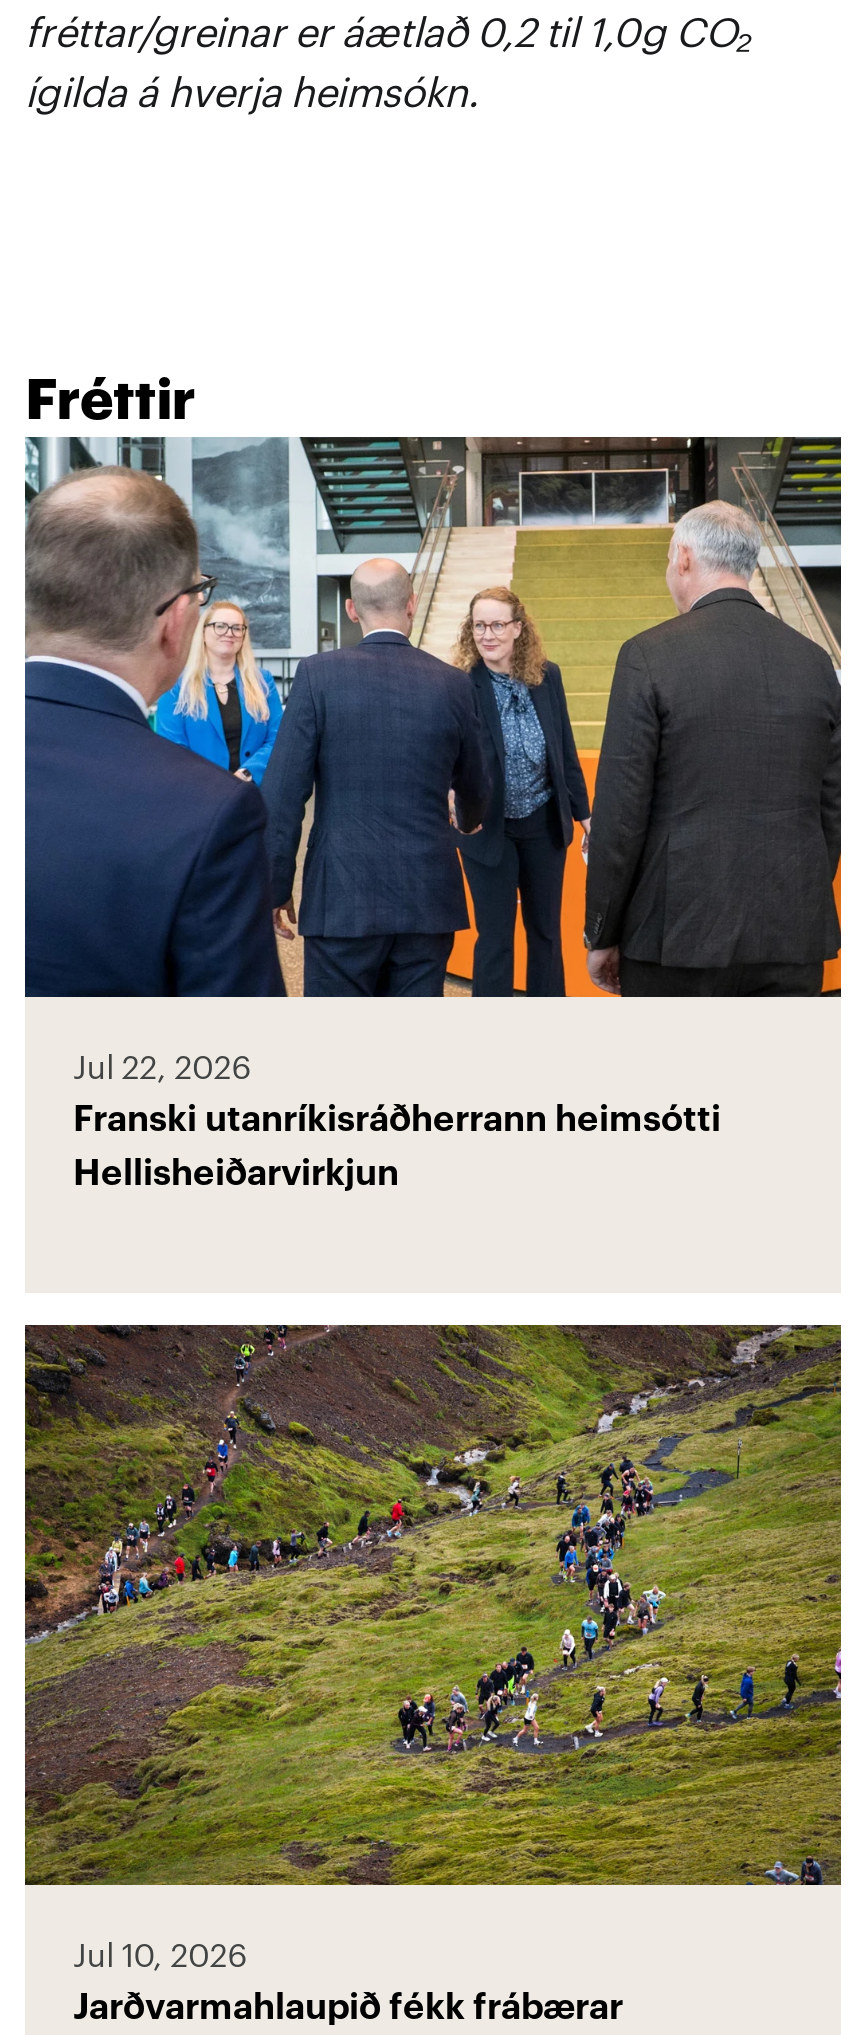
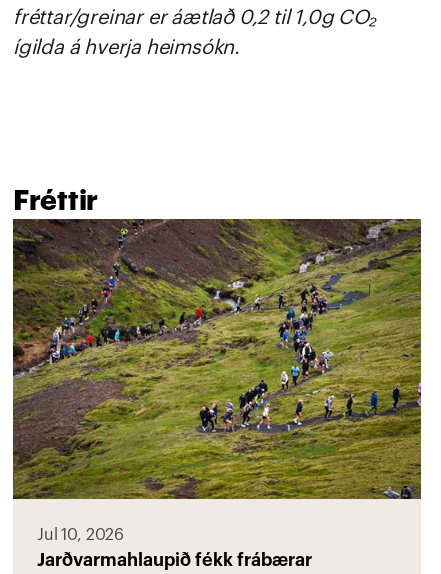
[23,435,843,1191] [image] | Jul 22, 2026 | Franski utanríkisráðherrann heimsótti | Hellisheiðarvirkjun -> none

